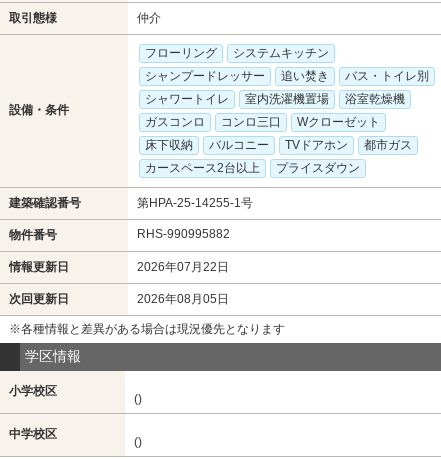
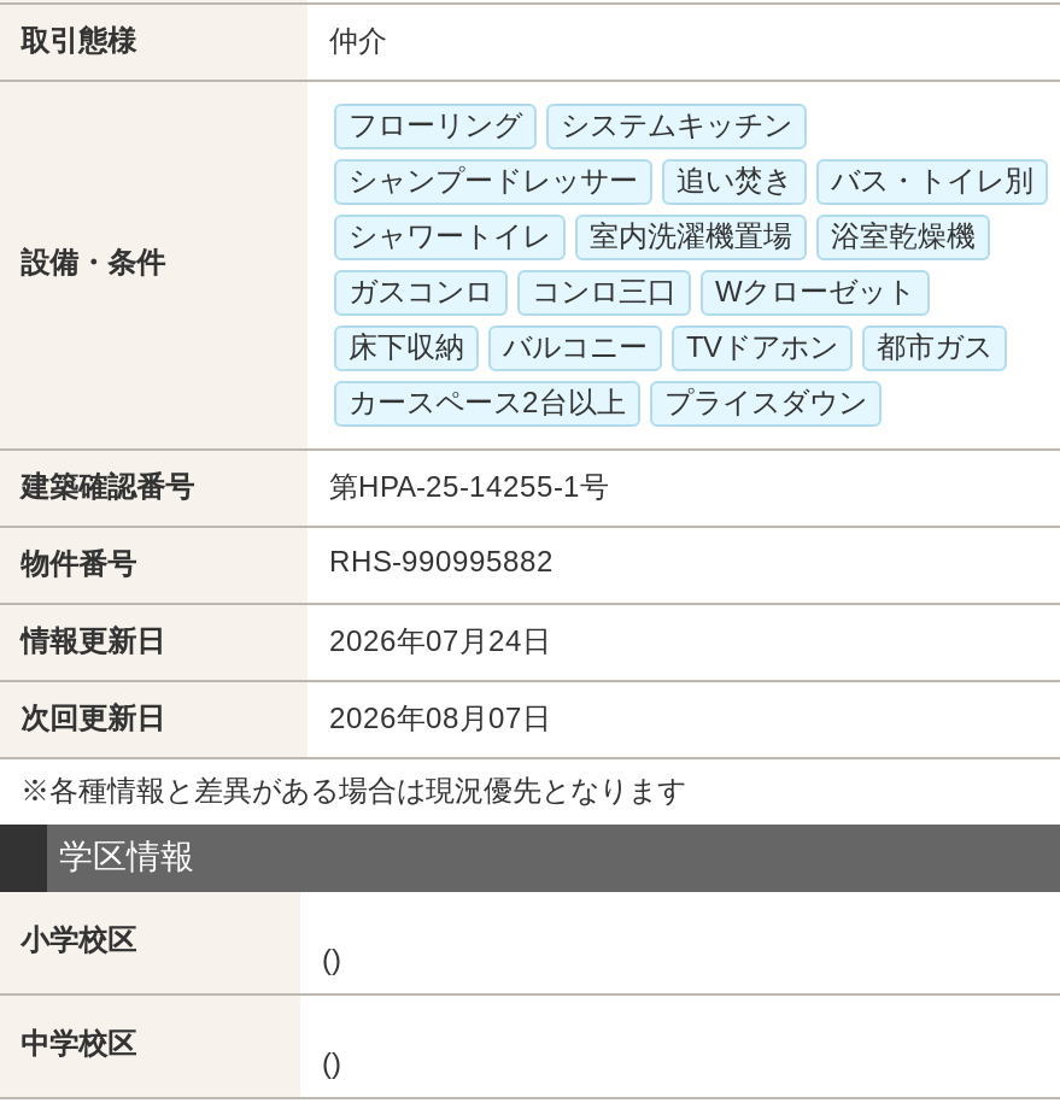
[137,260,229,274] 2026年07月22日 -> [329,624,551,658] 2026年07月24日
[137,292,229,306] 2026年08月05日 -> [329,702,551,735] 2026年08月07日

